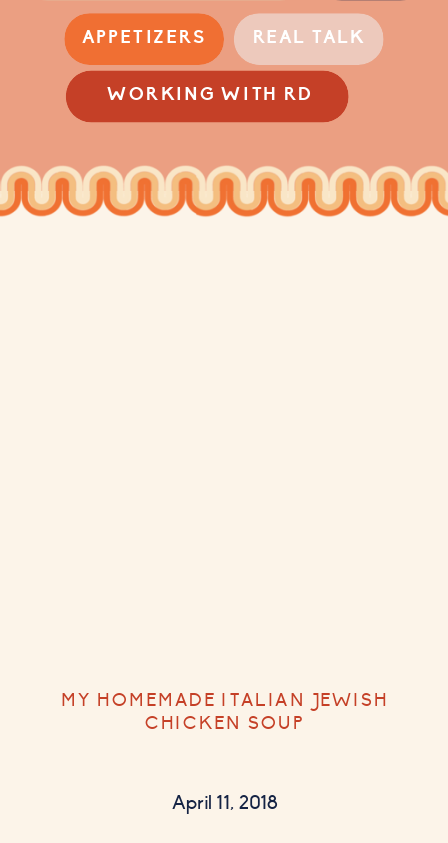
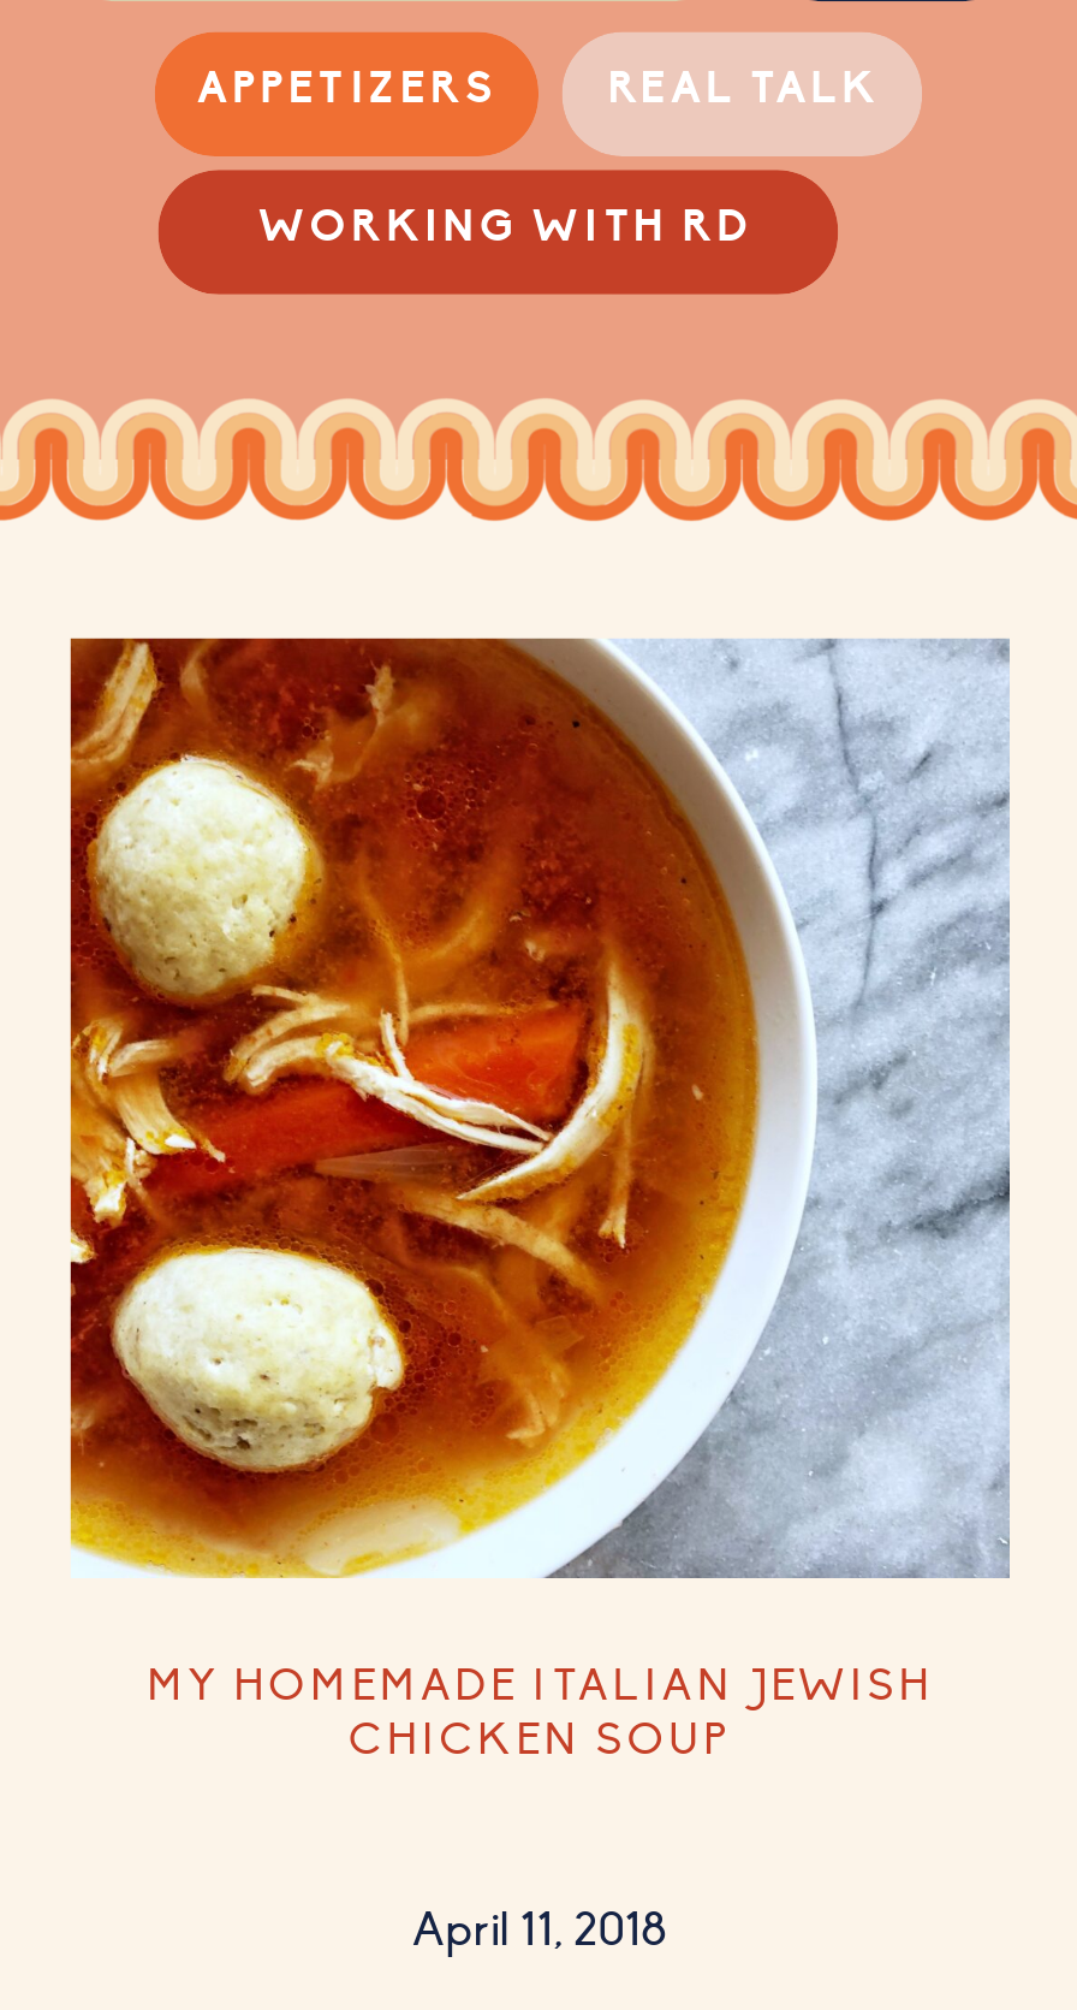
none -> [67,635,1012,1581] [image]

